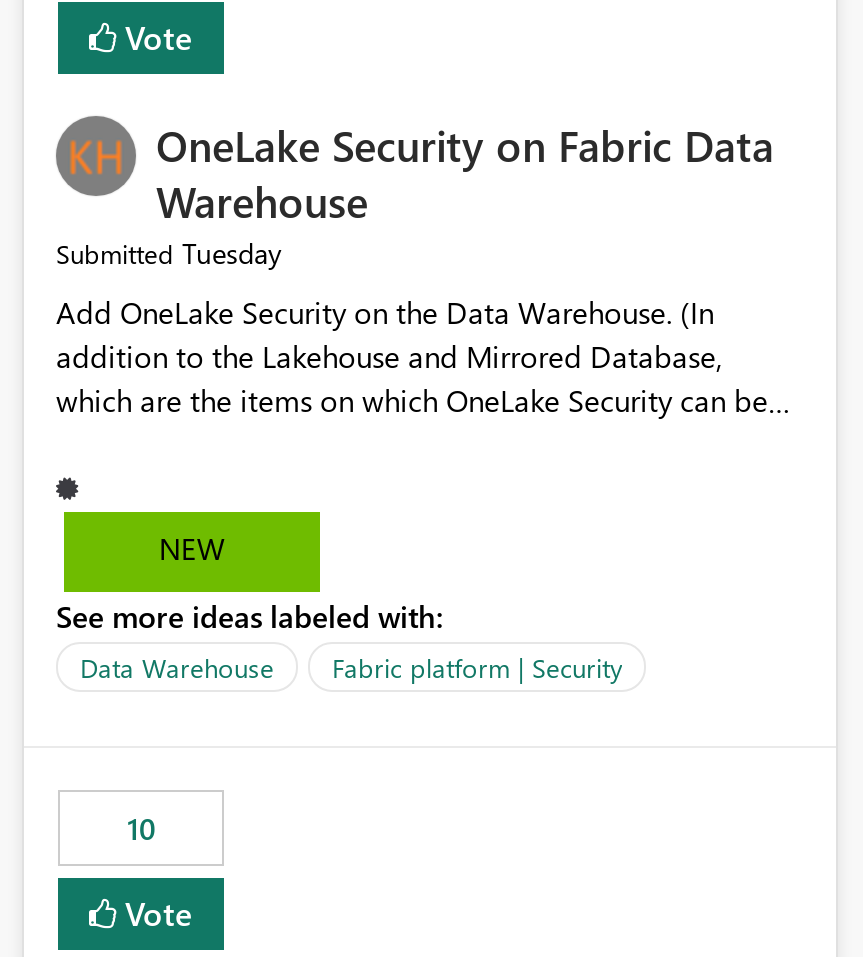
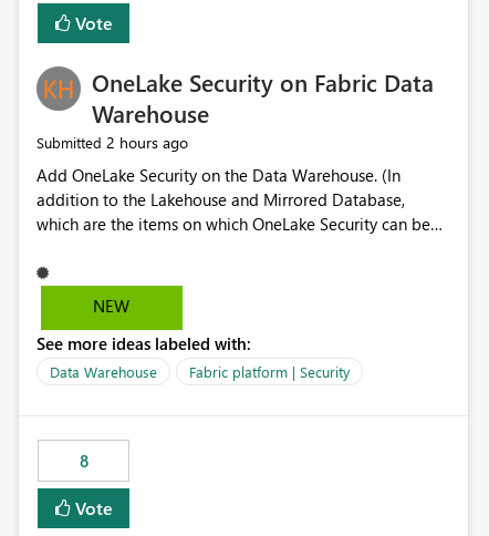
[56,235,282,273] Submitted Tuesday -> [37,132,188,153] Submitted 2 hours ago
[127,809,155,849] 10 -> [79,450,88,472] 8

